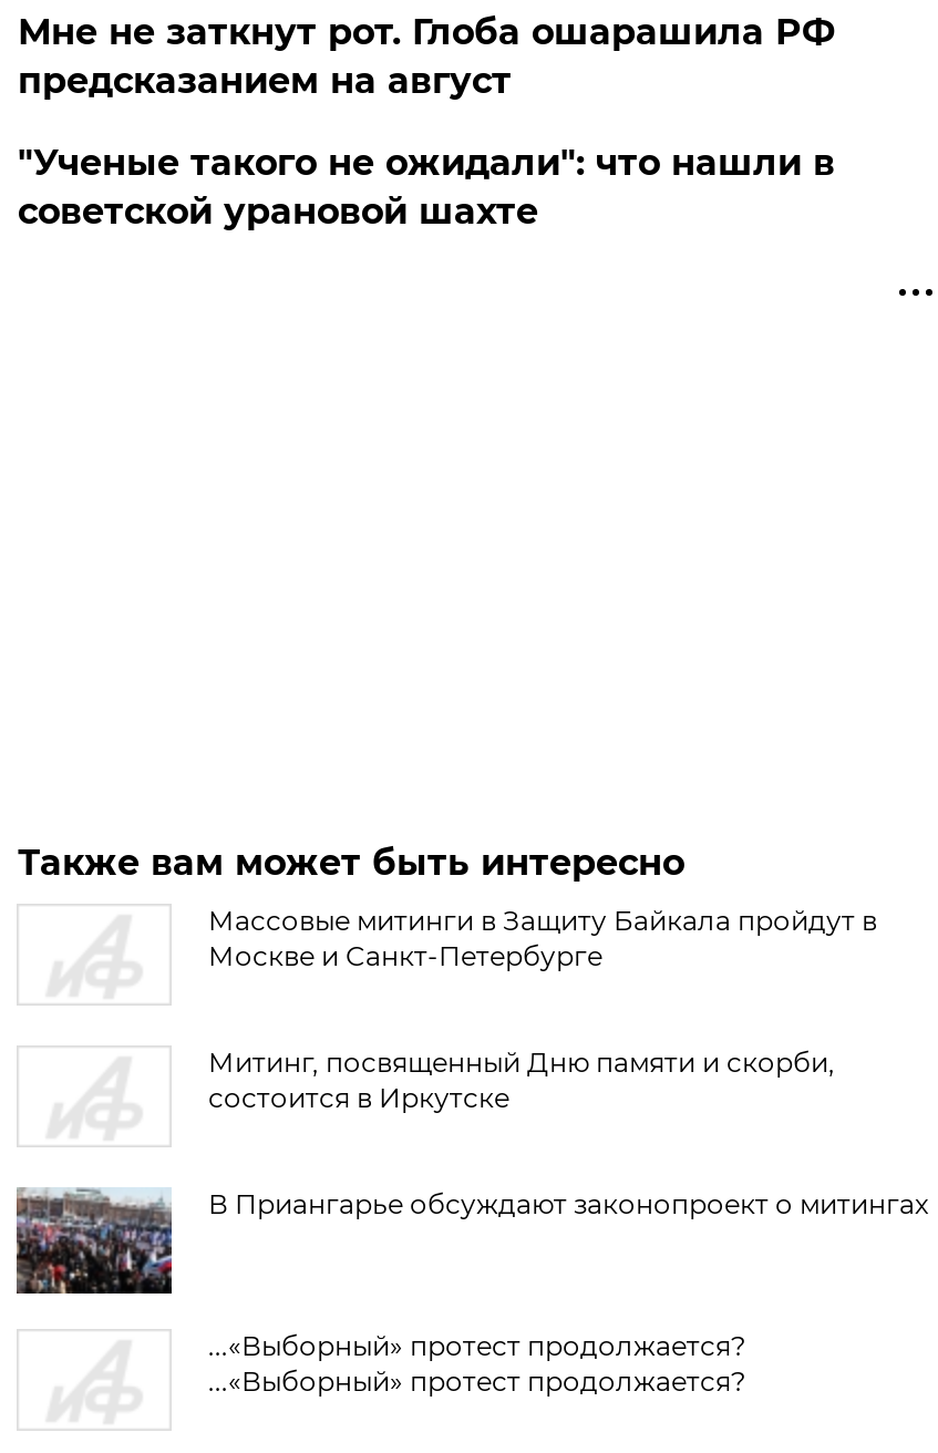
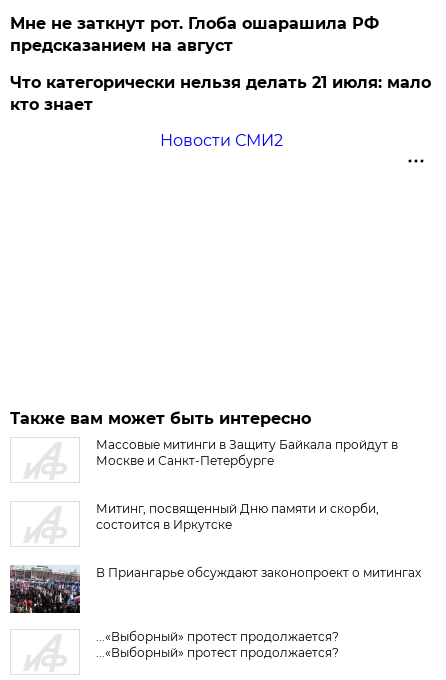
[17,142,835,233] "Ученые такого не ожидали": что нашли в | советской урановой шахте -> [10,73,431,150] Что категорически нельзя делать 21 июля: мало | кто знает | Новости СМИ2

